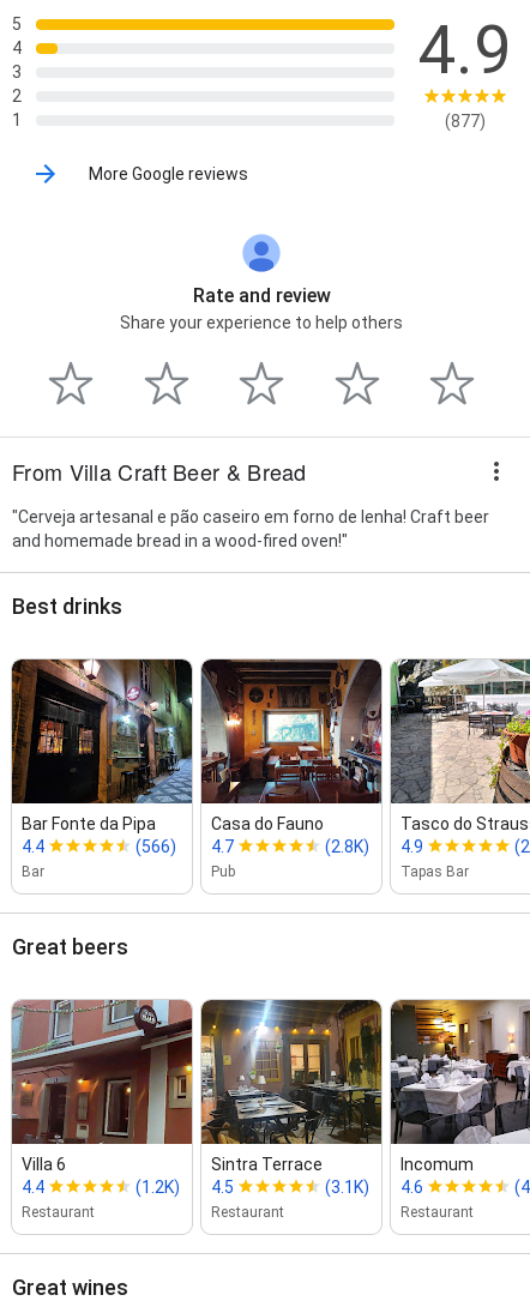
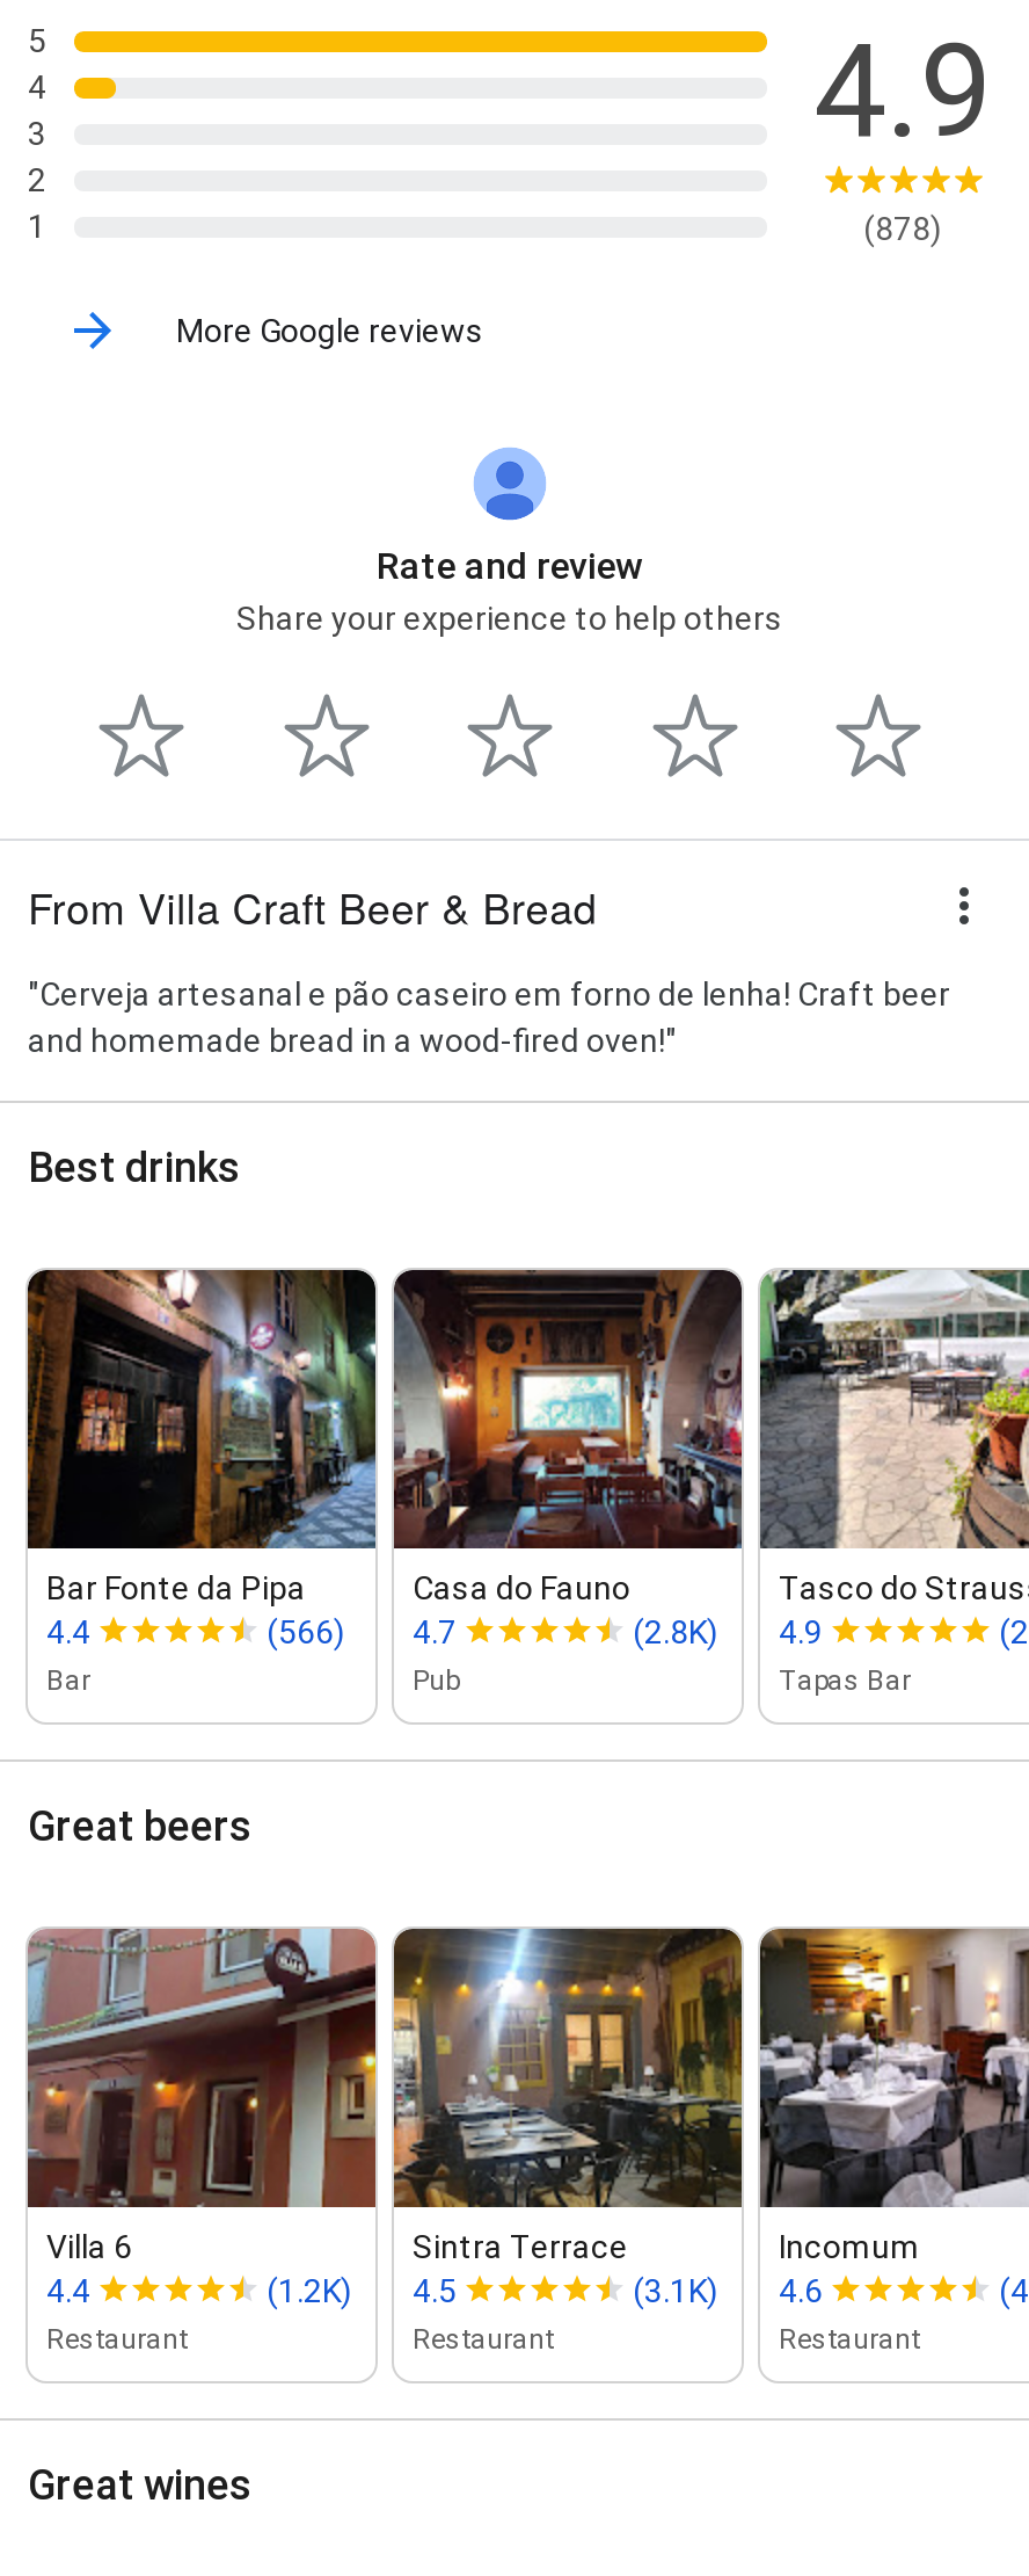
[444,111,485,130] (877) -> [863,209,942,246] (878)

